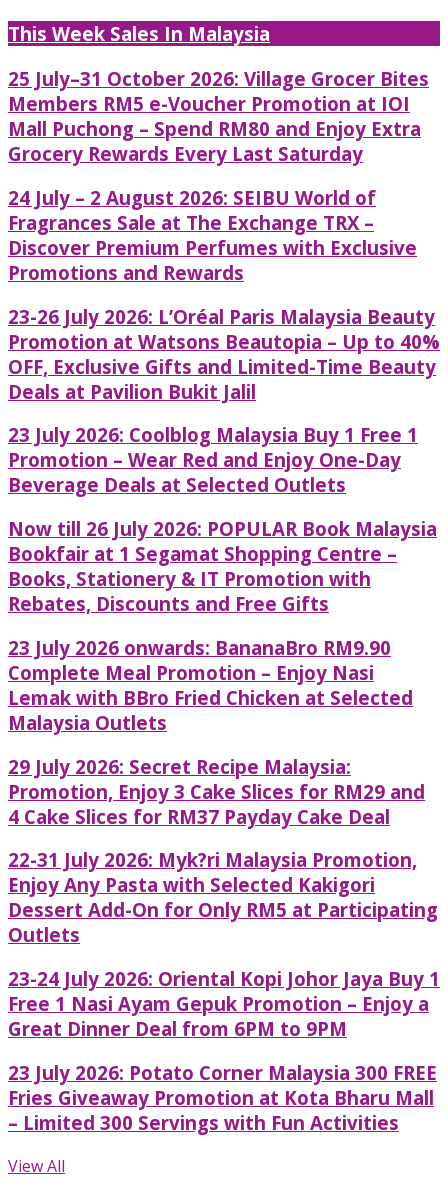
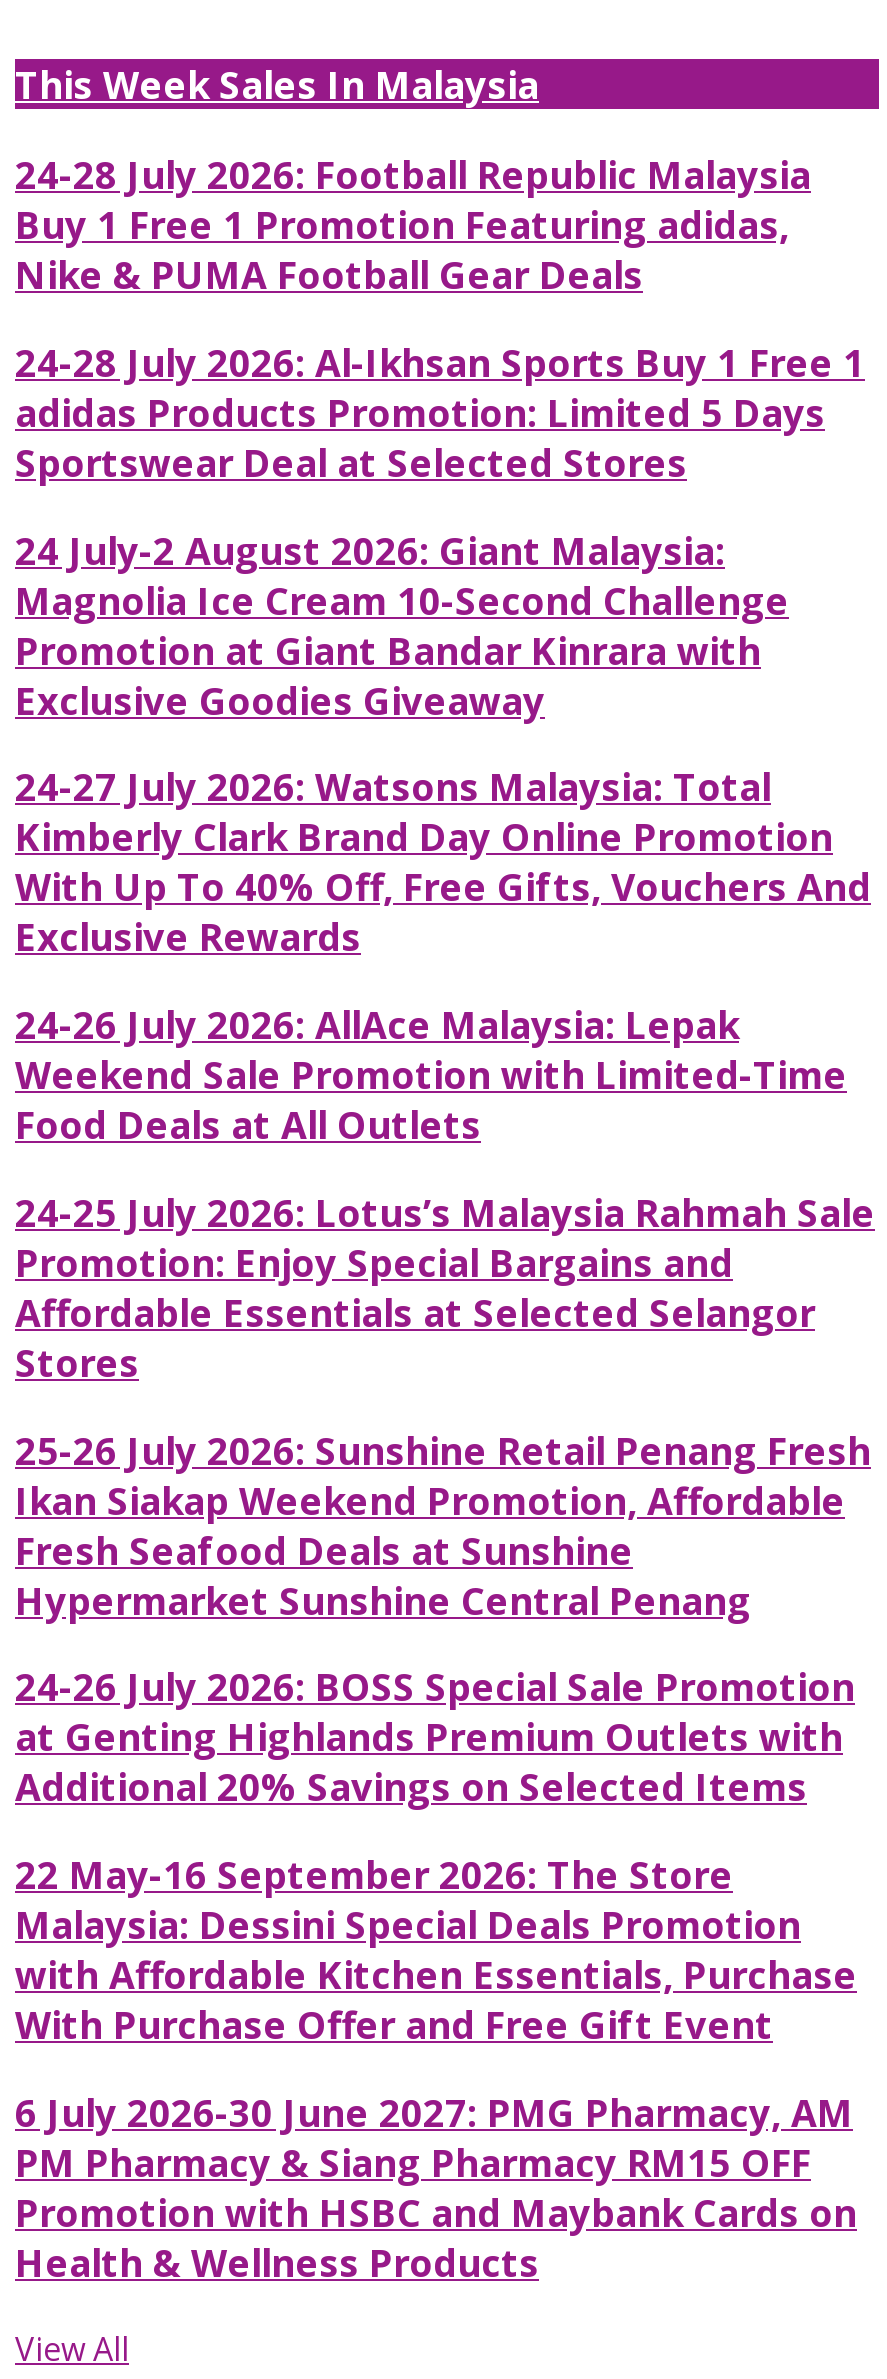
[8,66,429,166] 25 July–31 October 2026: Village Grocer Bites | Members RM5 e-Voucher Promotion at IOI | Mall Puchong – Spend RM80 and Enjoy Extra | Grocery Rewards Every Last Saturday -> [15,149,811,299] 24-28 July 2026: Football Republic Malaysia | Buy 1 Free 1 Promotion Featuring adidas, | Nike & PUMA Football Gear Deals
[8,185,417,285] 24 July – 2 August 2026: SEIBU World of | Fragrances Sale at The Exchange TRX – | Discover Premium Perfumes with Exclusive | Promotions and Rewards -> [15,337,865,487] 24-28 July 2026: Al-Ikhsan Sports Buy 1 Free 1 | adidas Products Promotion: Limited 5 Days | Sportswear Deal at Selected Stores
[8,304,440,404] 23-26 July 2026: L’Oréal Paris Malaysia Beauty | Promotion at Watsons Beautopia – Up to 40% | OFF, Exclusive Gifts and Limited-Time Beauty | Deals at Pavilion Bukit Jalil -> [15,524,789,724] 24 July-2 August 2026: Giant Malaysia: | Magnolia Ice Cream 10-Second Challenge | Promotion at Giant Bandar Kinrara with | Exclusive Goodies Giveaway
[8,422,418,497] 23 July 2026: Coolblog Malaysia Buy 1 Free 1 | Promotion – Wear Red and Enjoy One-Day | Beverage Deals at Selected Outlets -> [15,762,871,962] 24-27 July 2026: Watsons Malaysia: Total | Kimberly Clark Brand Day Online Promotion | With Up To 40% Off, Free Gifts, Vouchers And | Exclusive Rewards
[8,516,437,616] Now till 26 July 2026: POPULAR Book Malaysia | Bookfair at 1 Segamat Shopping Centre – | Books, Stationery & IT Promotion with | Rebates, Discounts and Free Gifts -> [15,999,847,1149] 24-26 July 2026: AllAce Malaysia: Lepak | Weekend Sale Promotion with Limited-Time | Food Deals at All Outlets
[8,635,413,735] 23 July 2026 onwards: BananaBro RM9.90 | Complete Meal Promotion – Enjoy Nasi | Lemak with BBro Fried Chicken at Selected | Malaysia Outlets -> [15,1187,875,1387] 24-25 July 2026: Lotus’s Malaysia Rahmah Sale | Promotion: Enjoy Special Bargains and | Affordable Essentials at Selected Selangor | Stores
[8,753,425,828] 29 July 2026: Secret Recipe Malaysia: | Promotion, Enjoy 3 Cake Slices for RM29 and | 4 Cake Slices for RM37 Payday Cake Deal -> [15,1424,871,1624] 25-26 July 2026: Sunshine Retail Penang Fresh | Ikan Siakap Weekend Promotion, Affordable | Fresh Seafood Deals at Sunshine | Hypermarket Sunshine Central Penang
[8,847,438,947] 22-31 July 2026: Myk?ri Malaysia Promotion, | Enjoy Any Pasta with Selected Kakigori | Dessert Add-On for Only RM5 at Participating | Outlets -> [15,1661,855,1811] 24-26 July 2026: BOSS Special Sale Promotion | at Genting Highlands Premium Outlets with | Additional 20% Savings on Selected Items
[8,966,440,1041] 23-24 July 2026: Oriental Kopi Johor Jaya Buy 1 | Free 1 Nasi Ayam Gepuk Promotion – Enjoy a | Great Dinner Deal from 6PM to 9PM -> [15,1849,857,2049] 22 May-16 September 2026: The Store | Malaysia: Dessini Special Deals Promotion | with Affordable Kitchen Essentials, Purchase | With Purchase Offer and Free Gift Event
[8,1060,437,1135] 23 July 2026: Potato Corner Malaysia 300 FREE | Fries Giveaway Promotion at Kota Bharu Mall | – Limited 300 Servings with Fun Activities -> [15,2086,857,2286] 6 July 2026-30 June 2027: PMG Pharmacy, AM | PM Pharmacy & Siang Pharmacy RM15 OFF | Promotion with HSBC and Maybank Cards on | Health & Wellness Products

